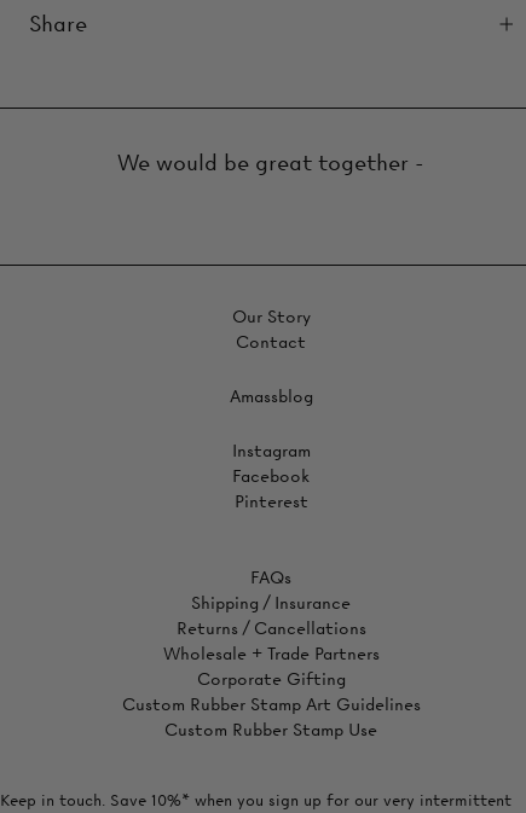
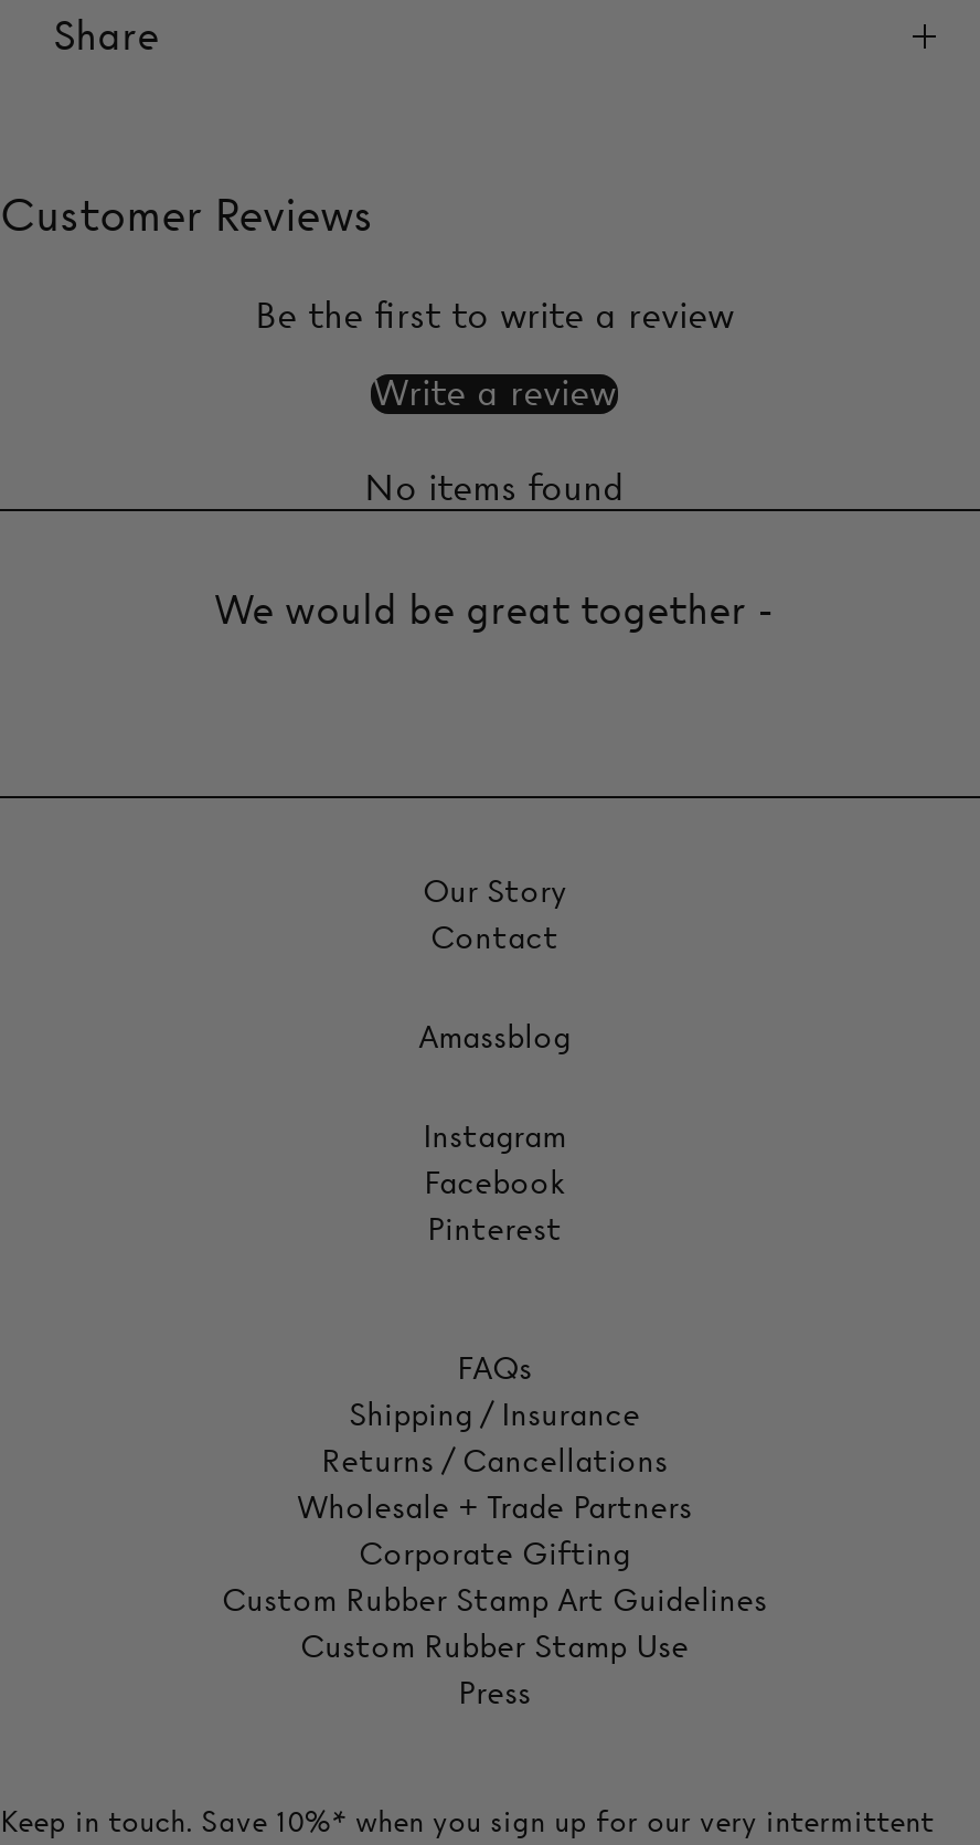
none -> [0,190,734,510] Customer Reviews | Be the first to write a review | Write a review | No items found
none -> [458,1674,531,1709] Press

